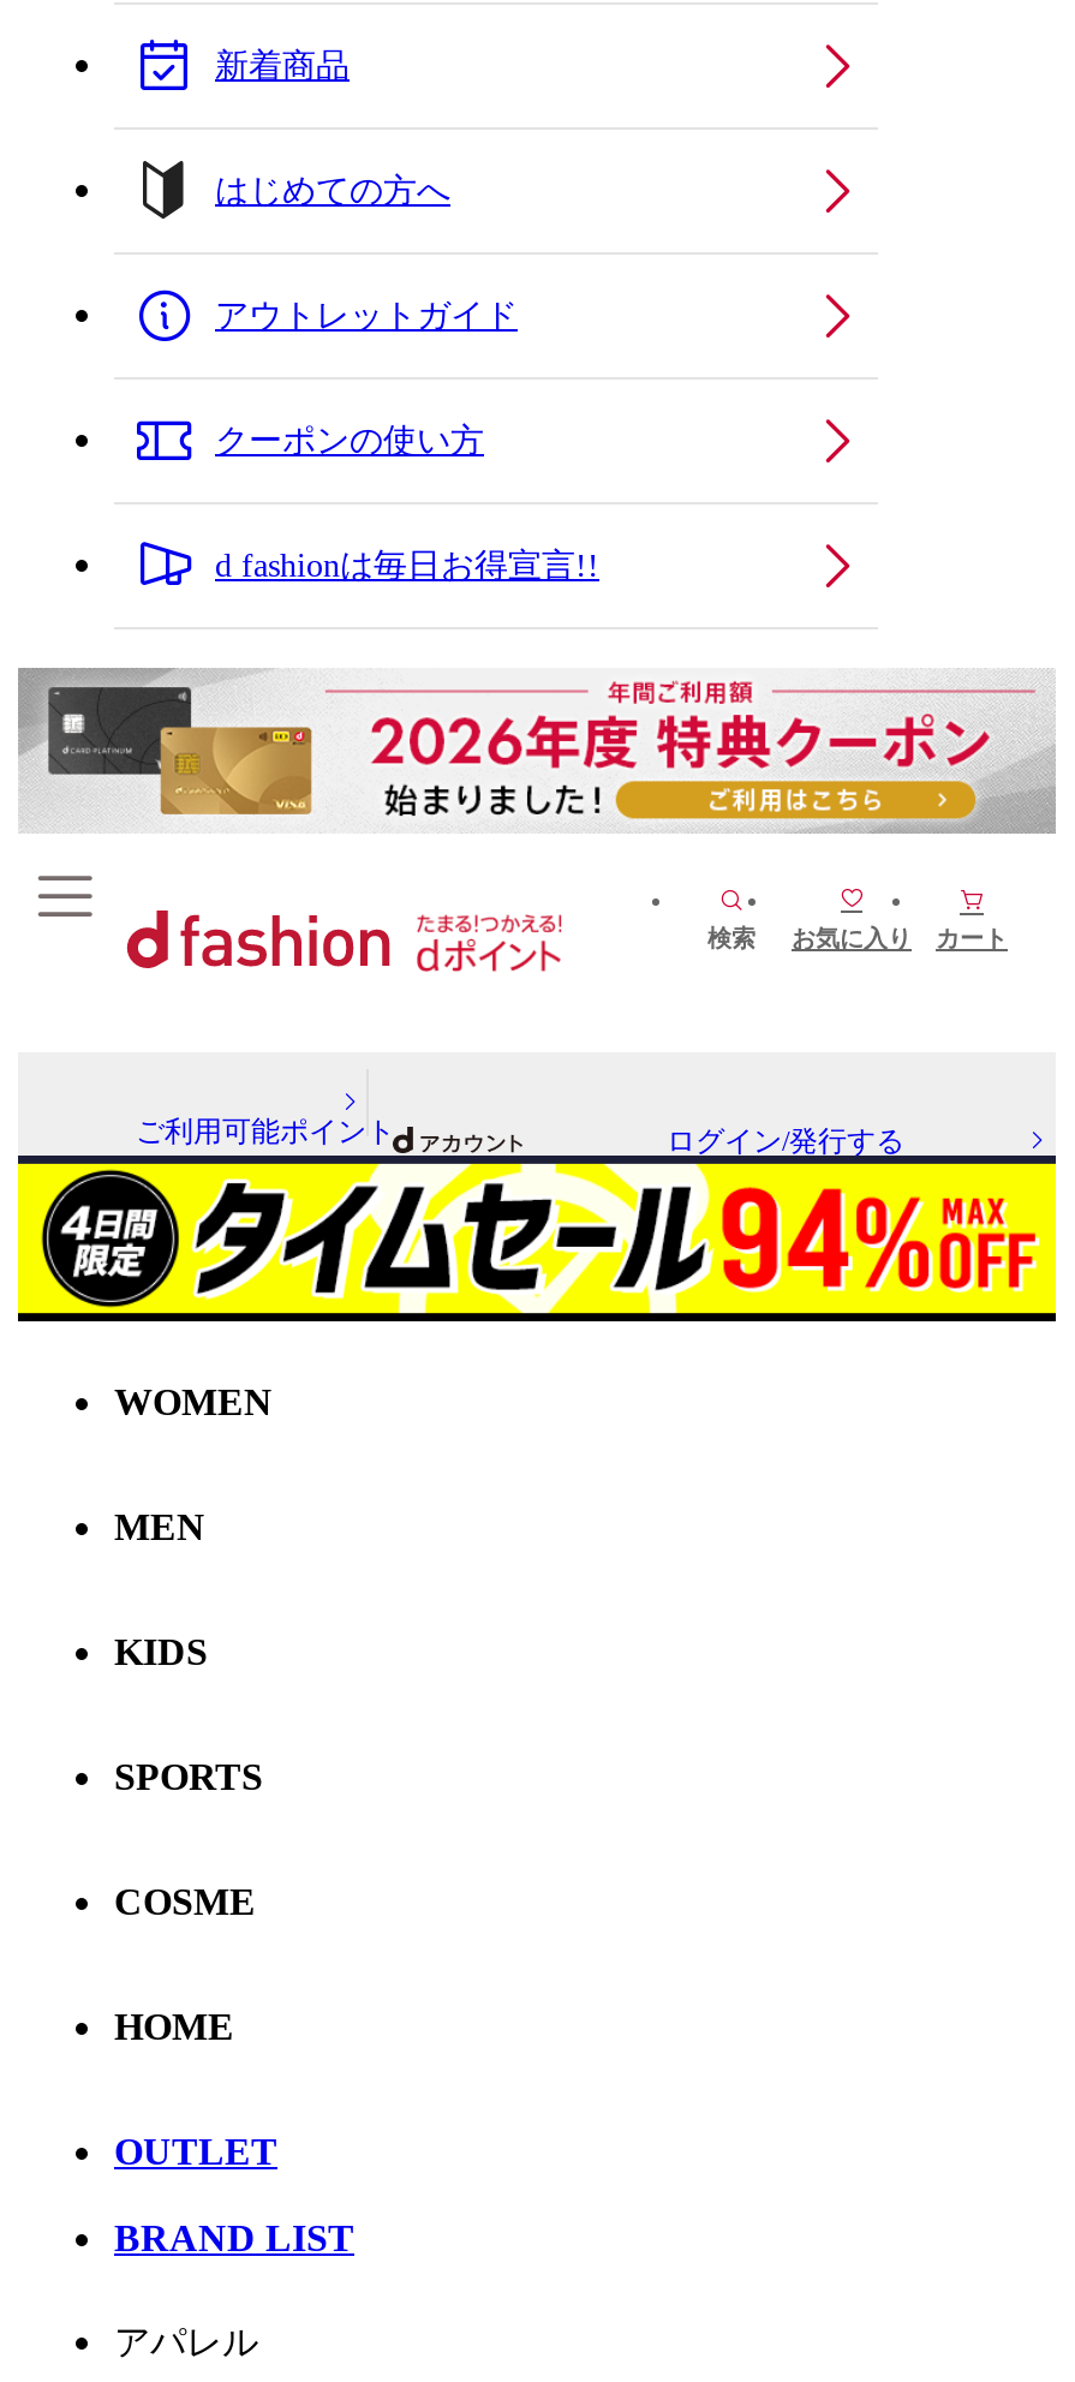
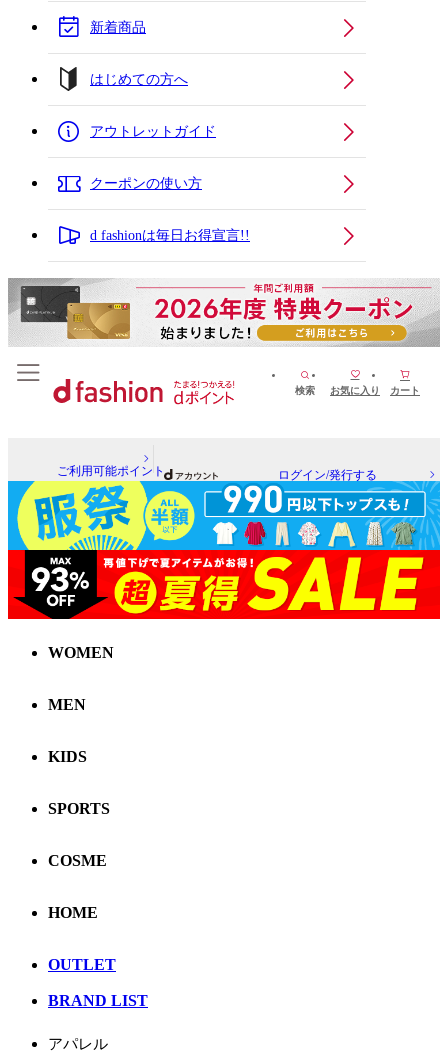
[16,1153,1058,1324] [image] -> [7,480,441,620] [image]

